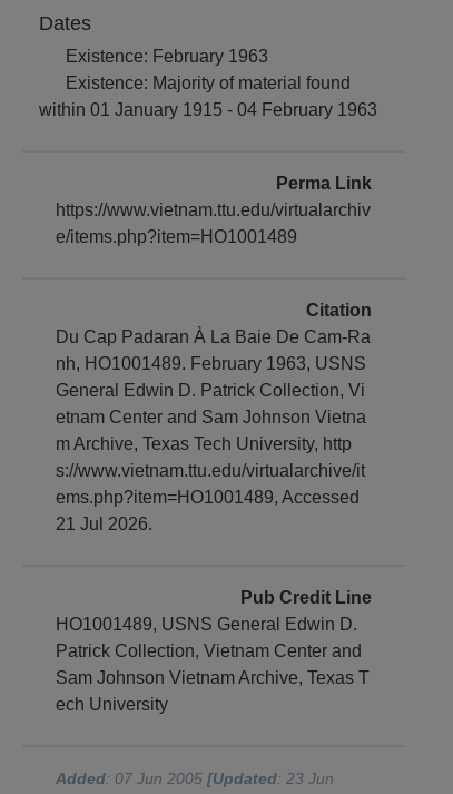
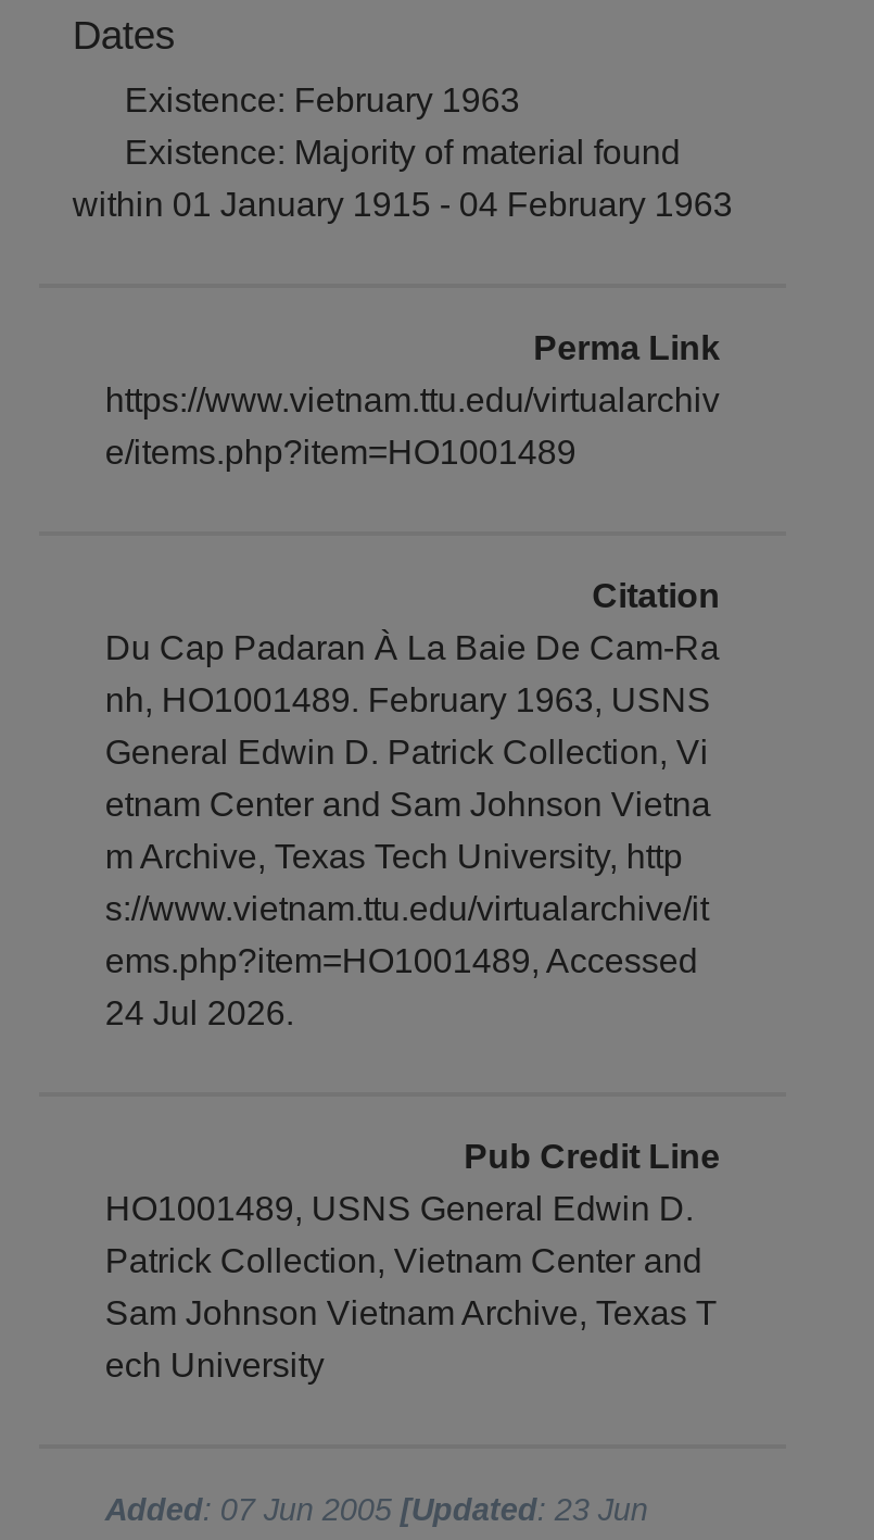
[56,514,153,533] 21 Jul 2026. -> [105,994,294,1031] 24 Jul 2026.

